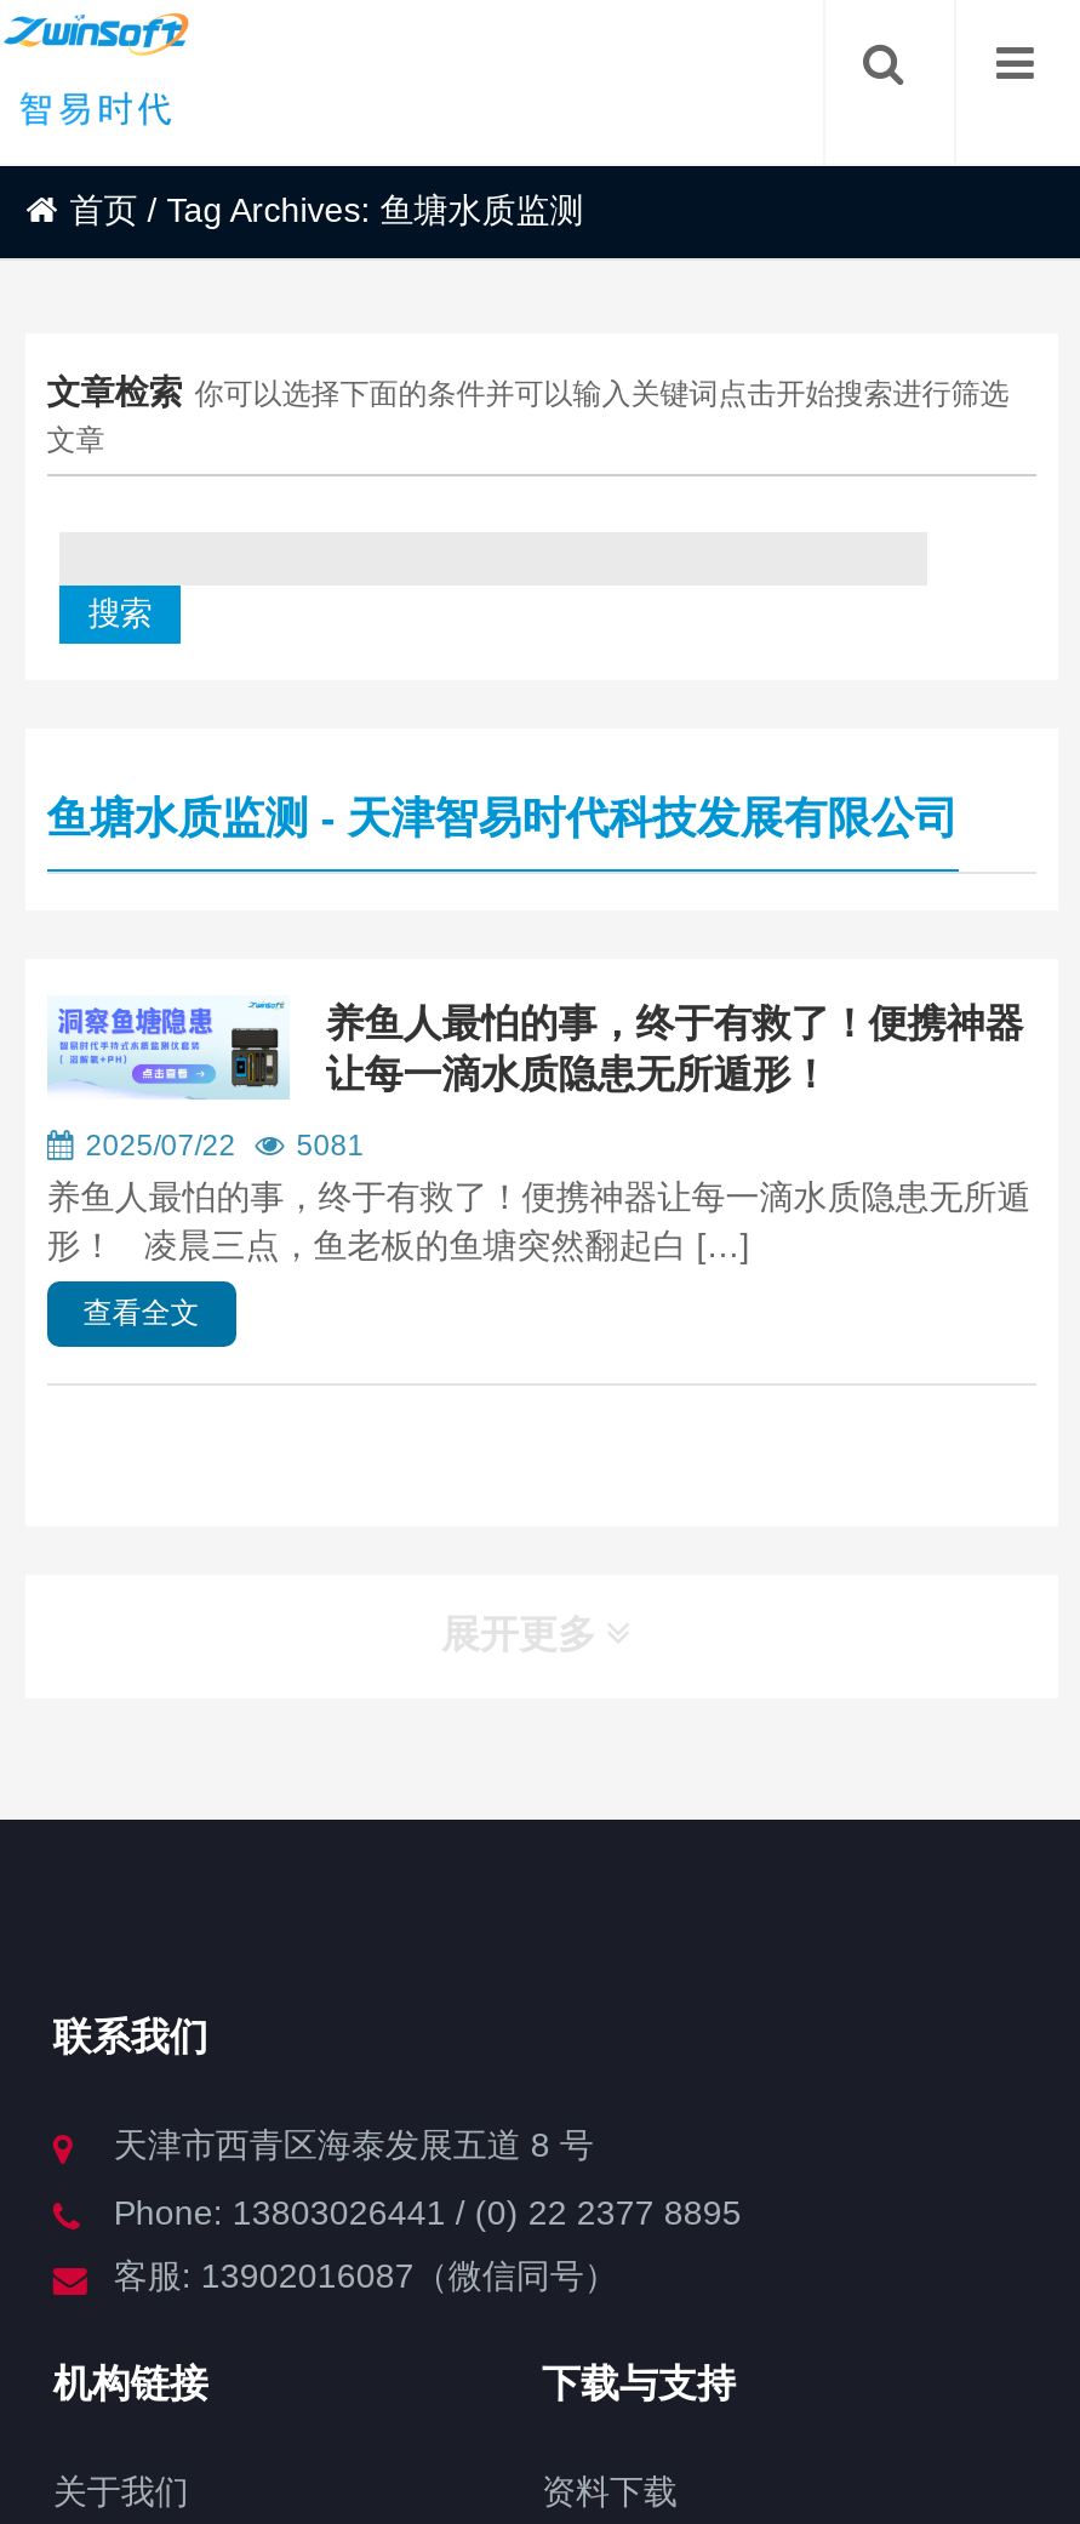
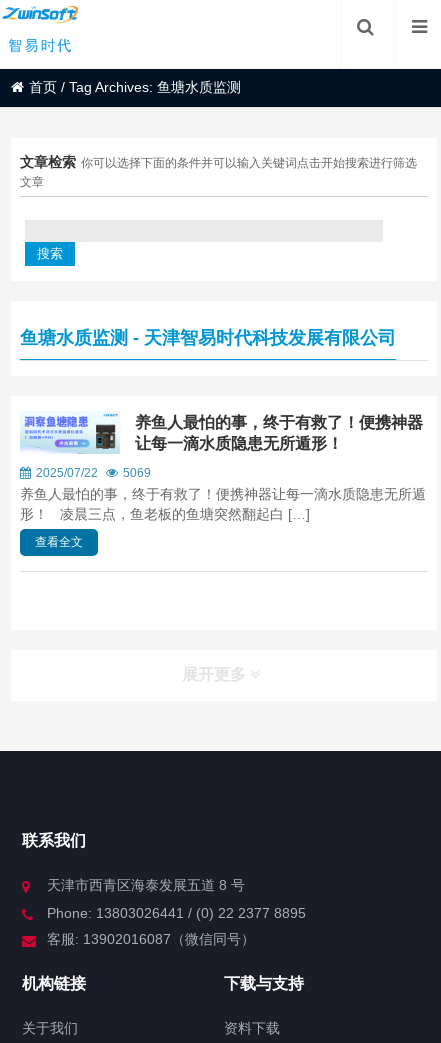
[85,1129,364,1163] 2025/07/22 5081 -> [36,466,151,480] 2025/07/22 5069

